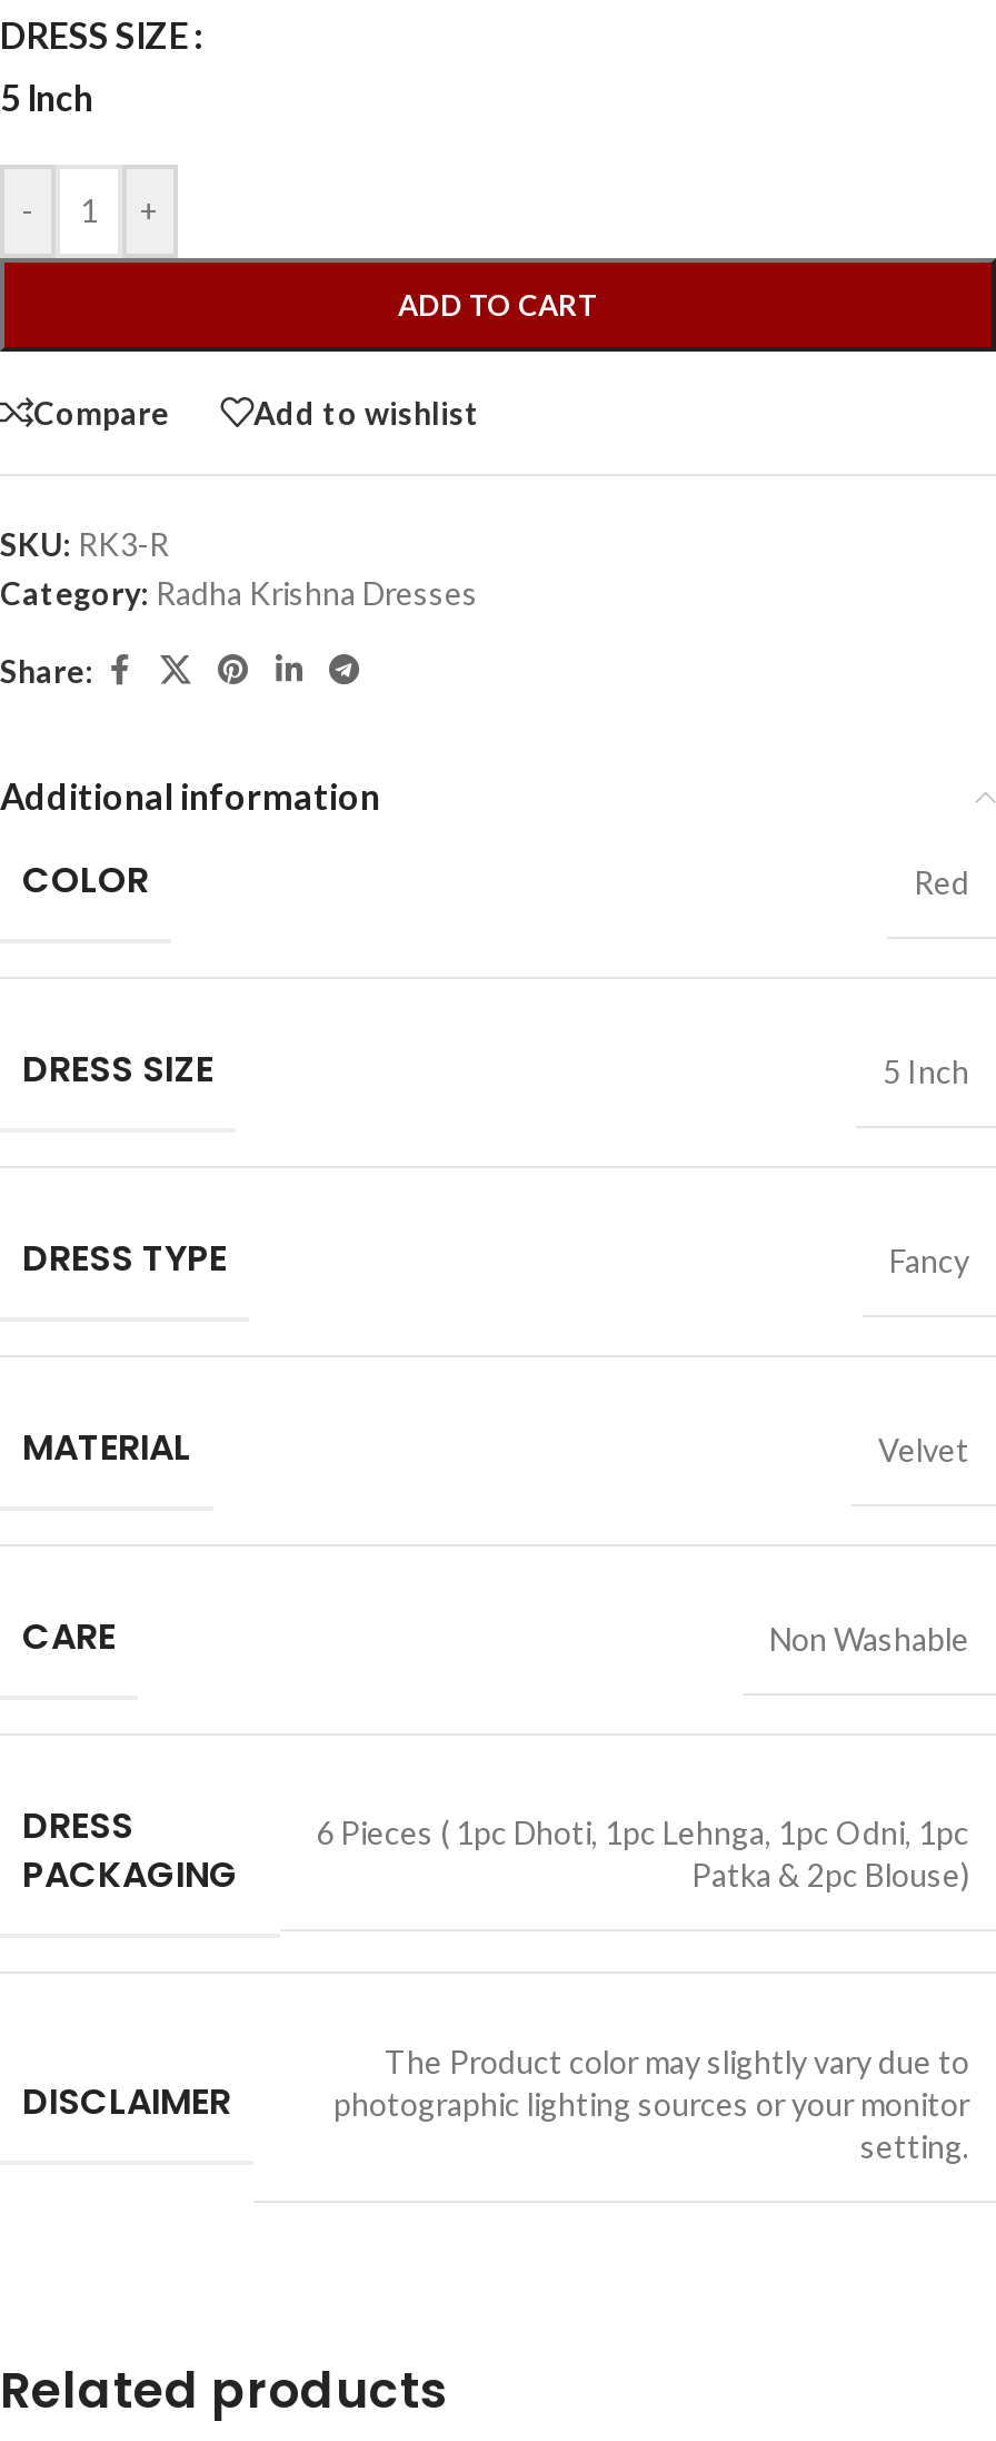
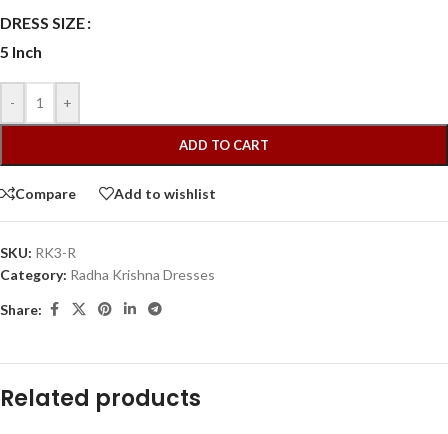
[0,775,969,907] Additional information | COLOR | Red -> none
[22,1045,969,1096] DRESS SIZE | 5 Inch -> none
[22,1234,969,1285] DRESS TYPE | Fancy -> none
[22,1423,969,1474] MATERIAL | Velvet -> none
[22,1612,969,1663] CARE | Non Washable -> none
[22,1801,238,1901] DRESS | PACKAGING -> none
[316,1814,969,1894] 6 Pieces ( 1pc Dhoti, 1pc Lehnga, 1pc Odni, 1pc | Patka & 2pc Blouse) -> none
[333,2044,969,2166] The Product color may slightly vary due to | photographic lighting sources or your monitor | setting. -> none
[22,2077,231,2128] DISCLAIMER -> none

